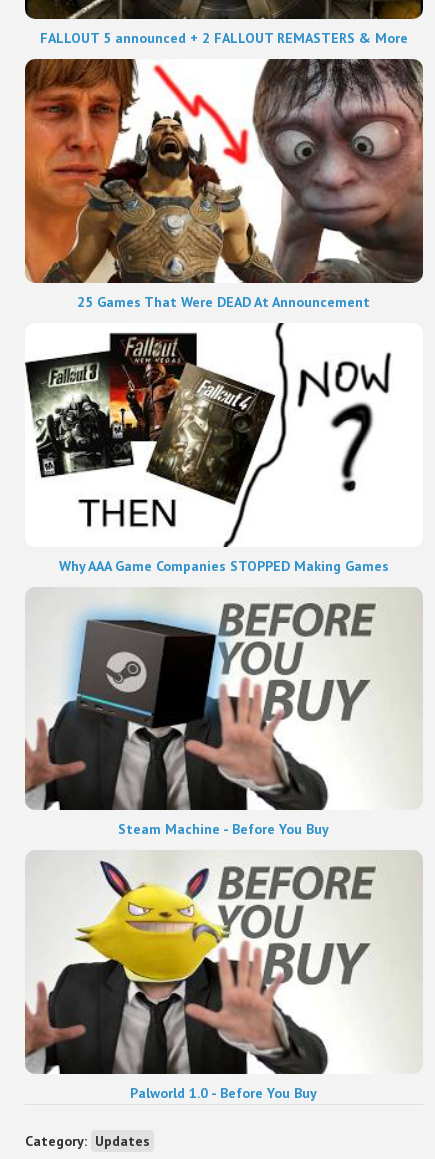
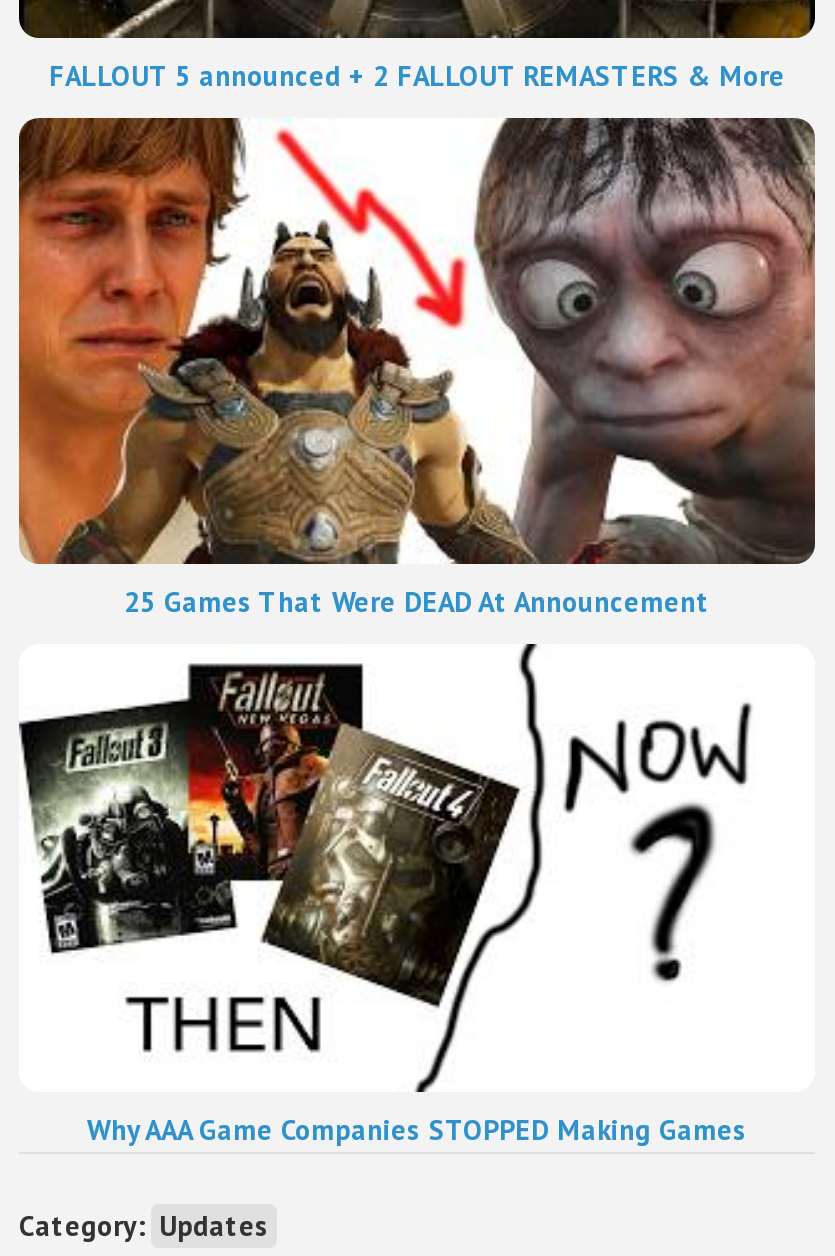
[25,588,422,838] [image] | Steam Machine - Before You Buy -> none
[24,851,423,1102] [image] | Palworld 1.0 - Before You Buy -> none

